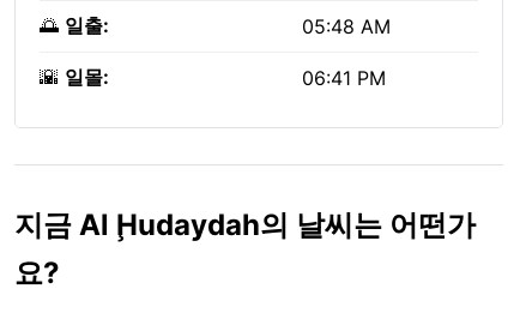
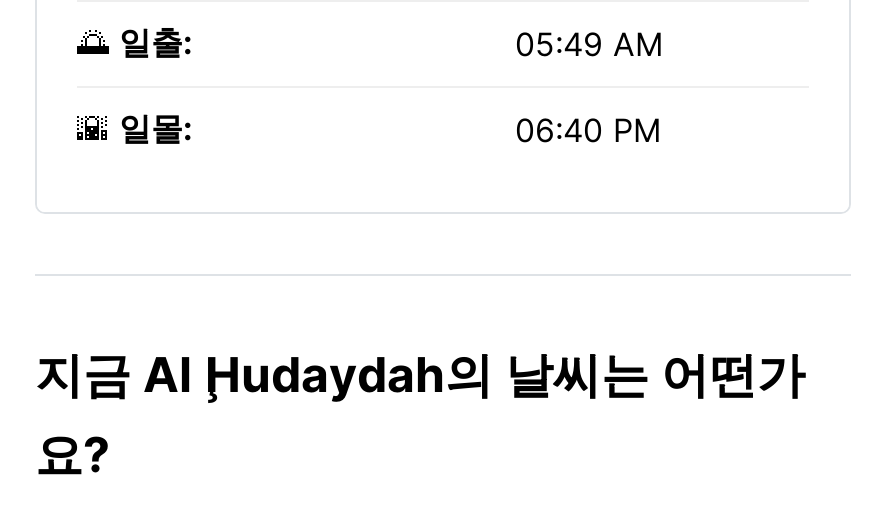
[302,14,391,38] 05:48 AM -> [515,24,663,64] 05:49 AM
[302,66,386,90] 06:41 PM -> [515,110,661,150] 06:40 PM

